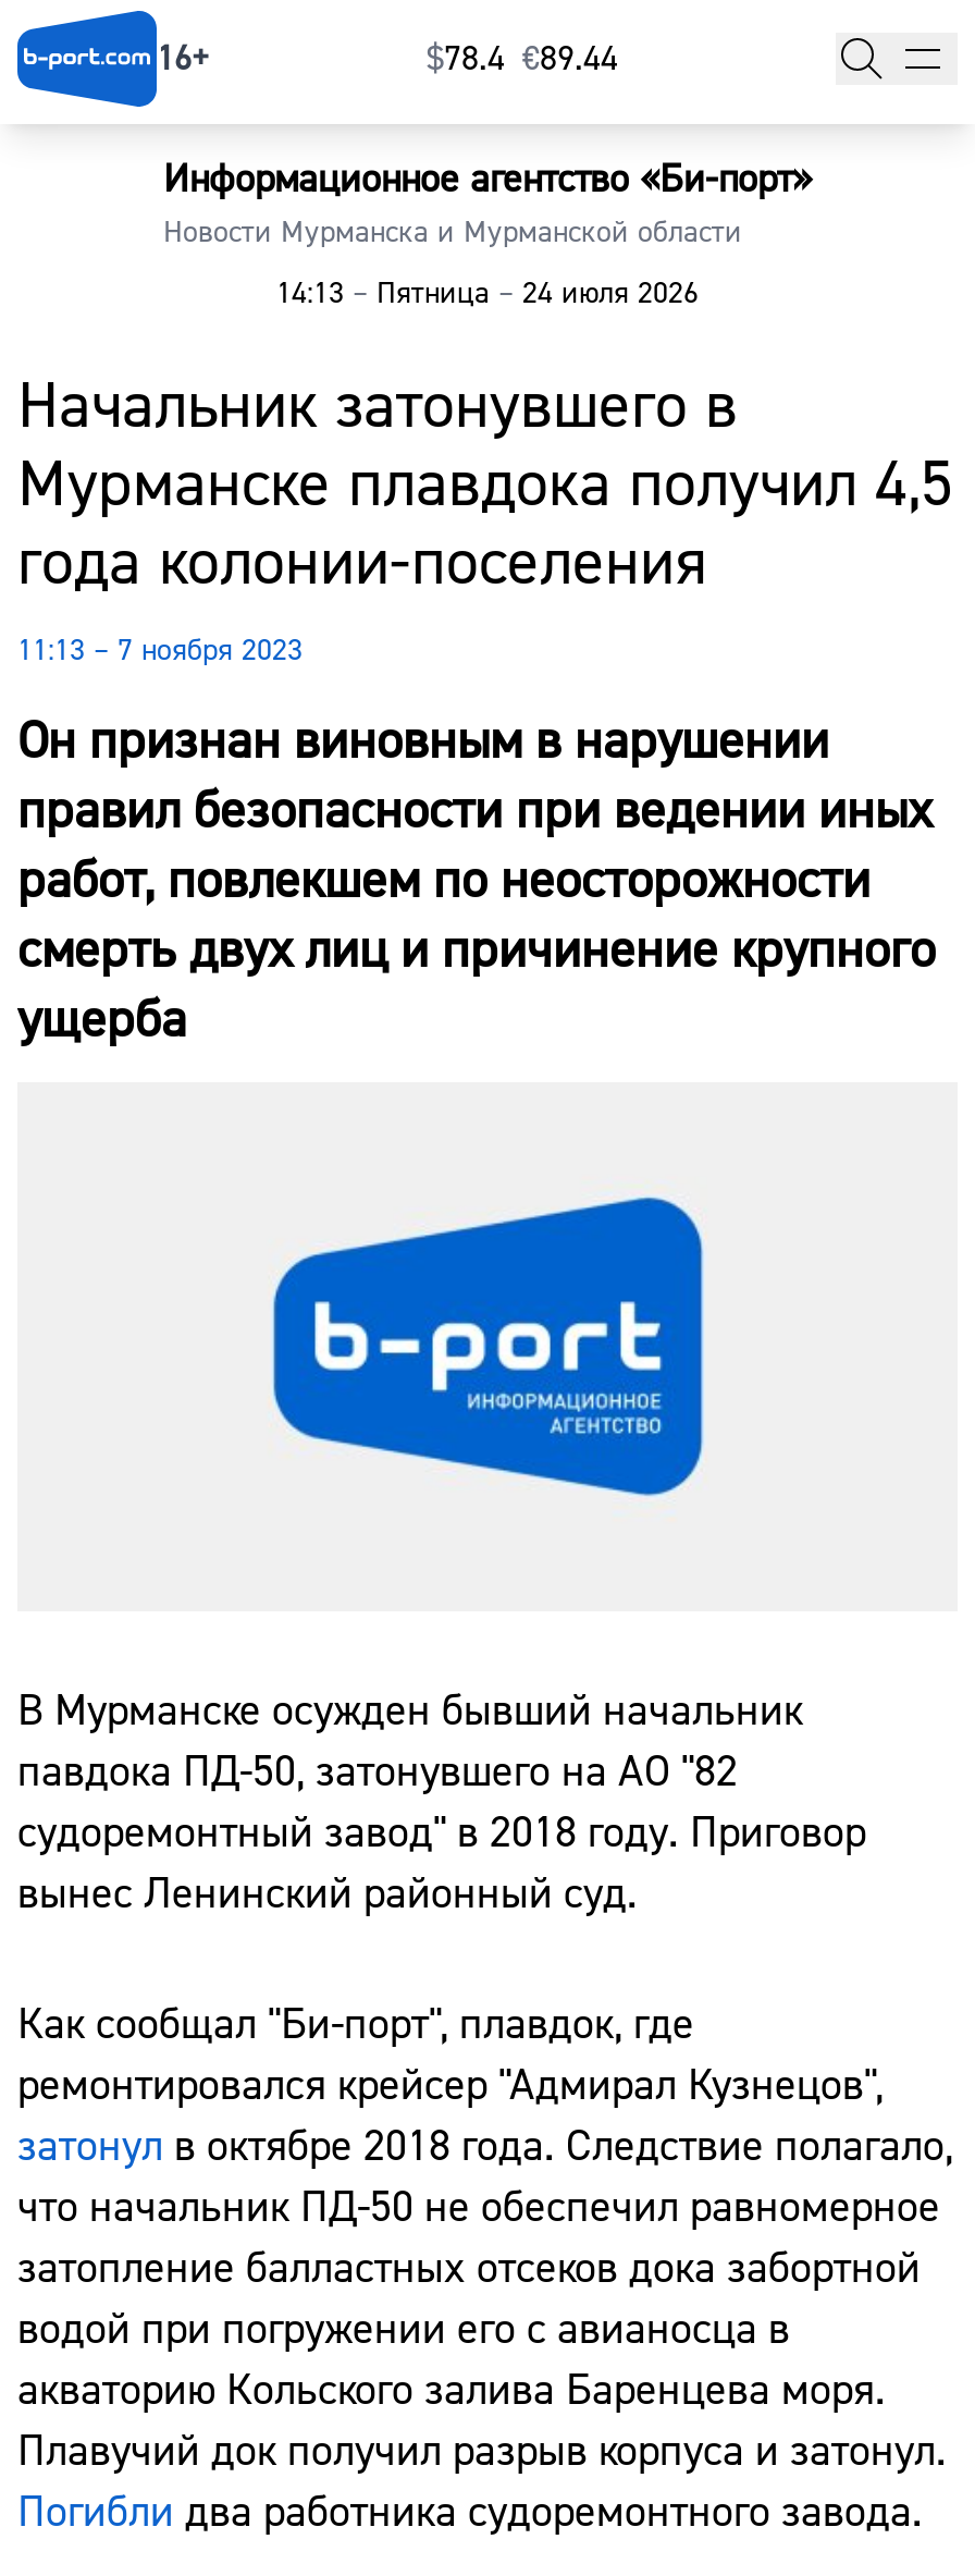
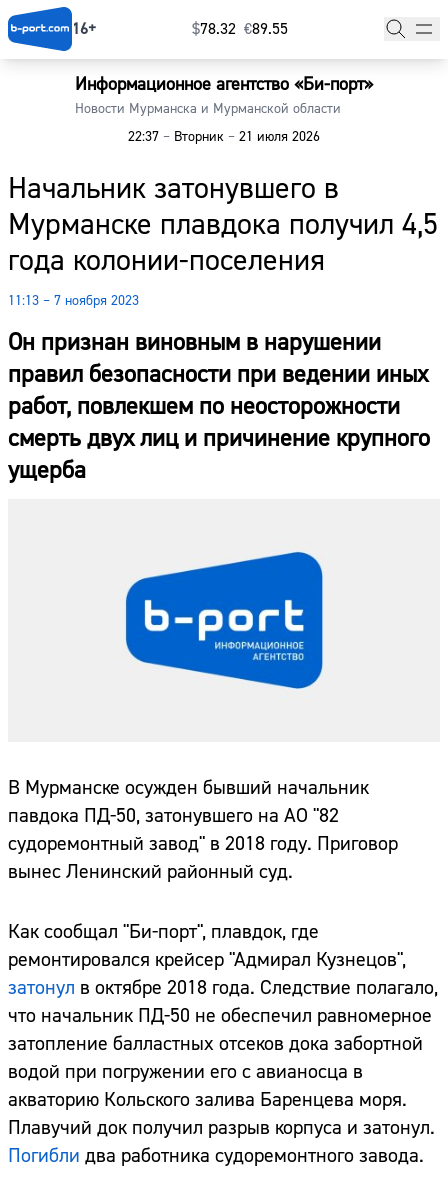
[427,37,618,81] $78.4 €89.44 -> [192,19,288,39] $78.32 €89.55
[276,275,699,314] 14:13 – Пятница – 24 июля 2026 -> [128,128,320,146] 22:37 – Вторник – 21 июля 2026

